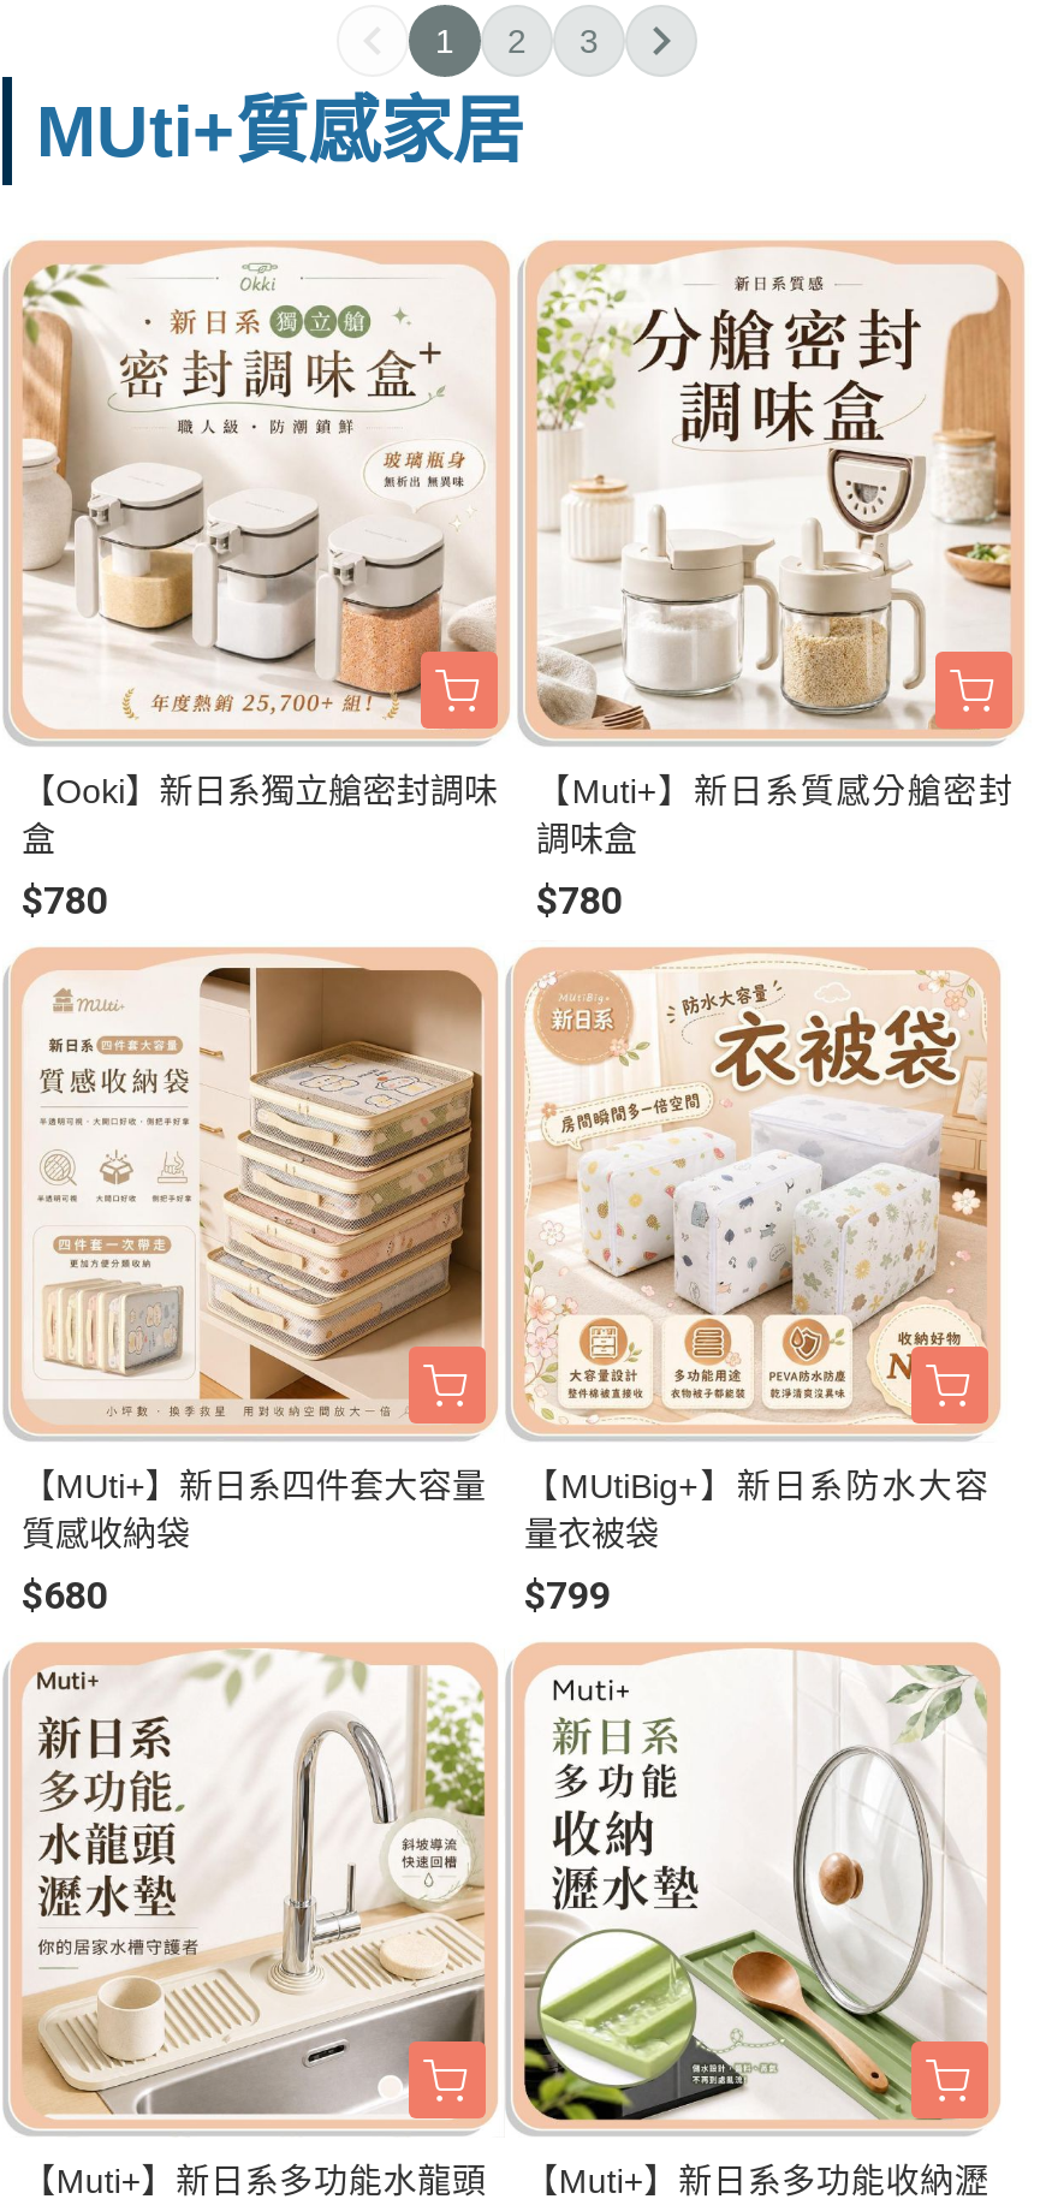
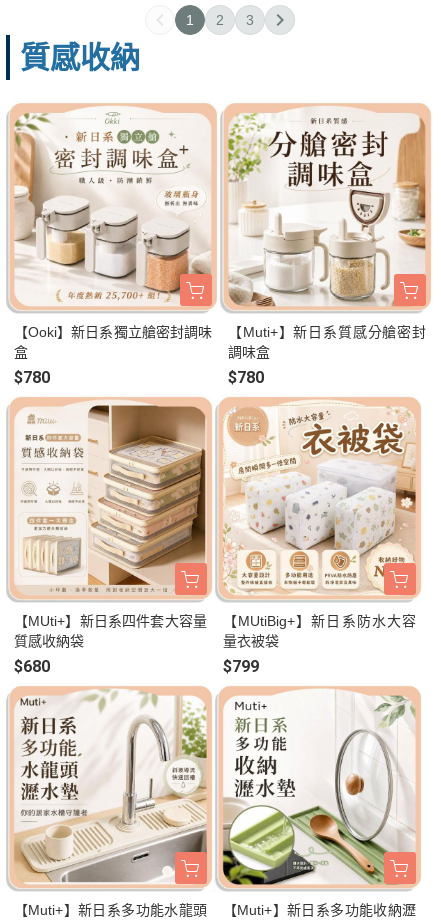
[36,91,524,170] MUti+質感家居 -> [20,41,140,74] 質感收納

